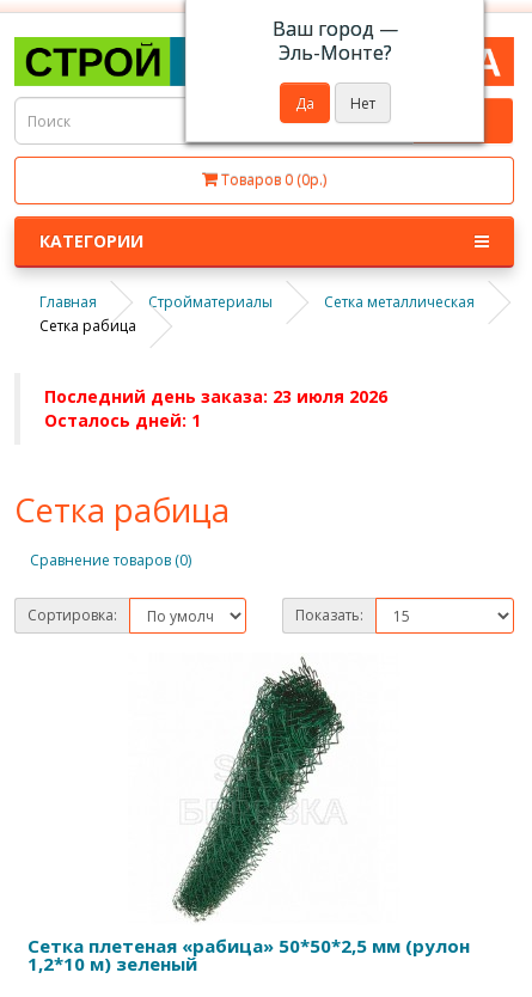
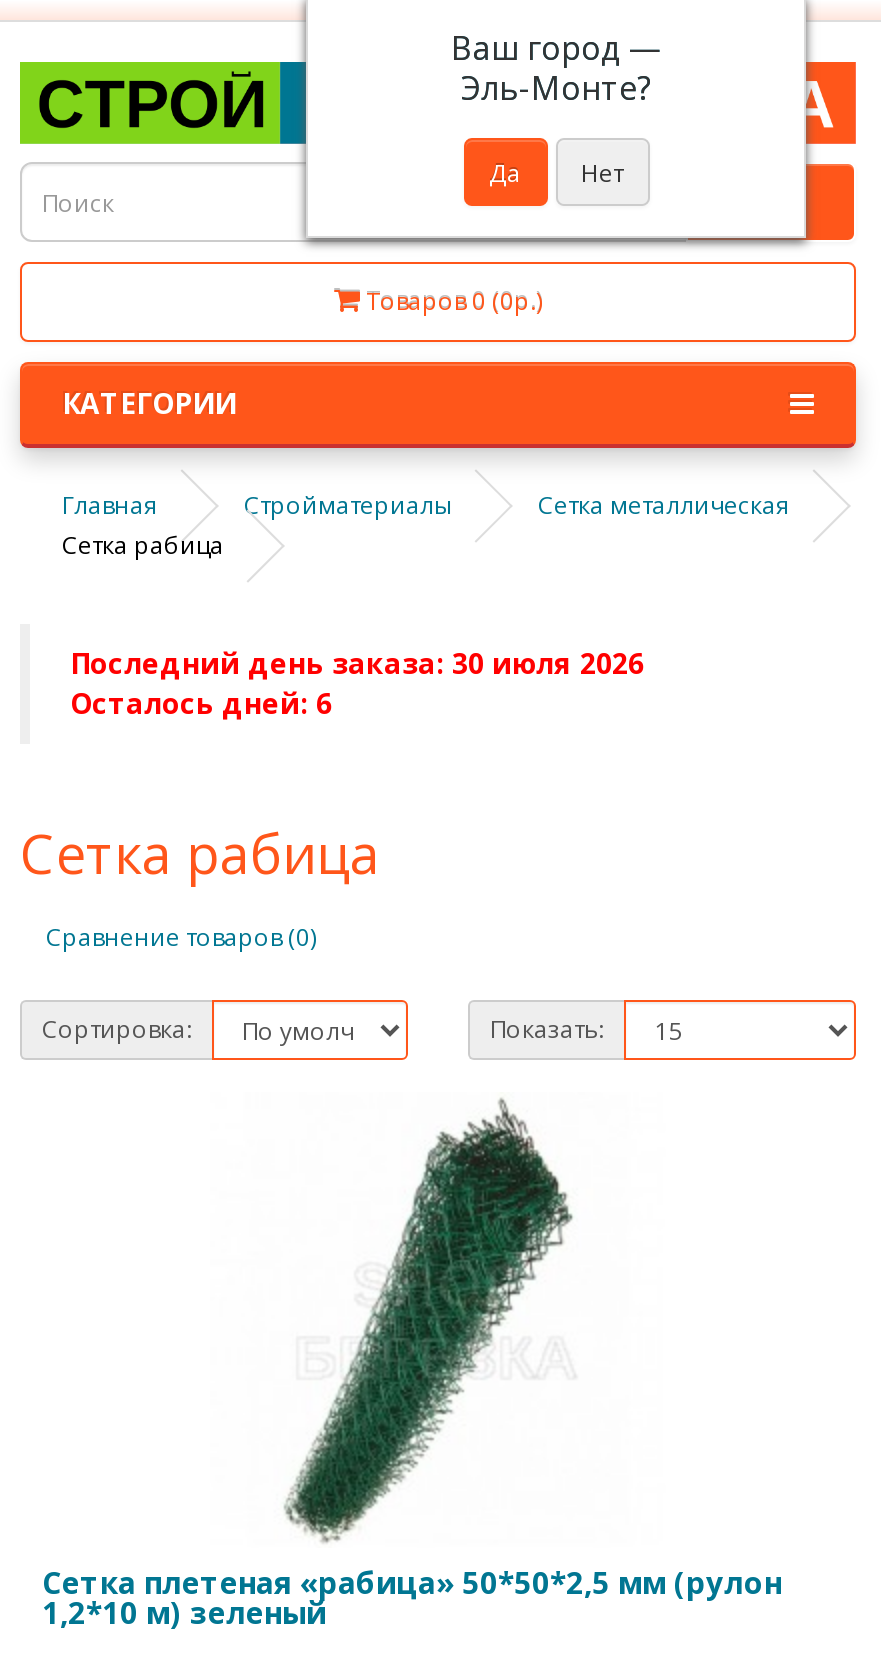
[44,385,387,408] Последний день заказа: 23 июля 2026 -> [70,644,644,682] Последний день заказа: 30 июля 2026
[44,409,201,432] Осталось дней: 1 -> [70,684,332,722] Осталось дней: 6

